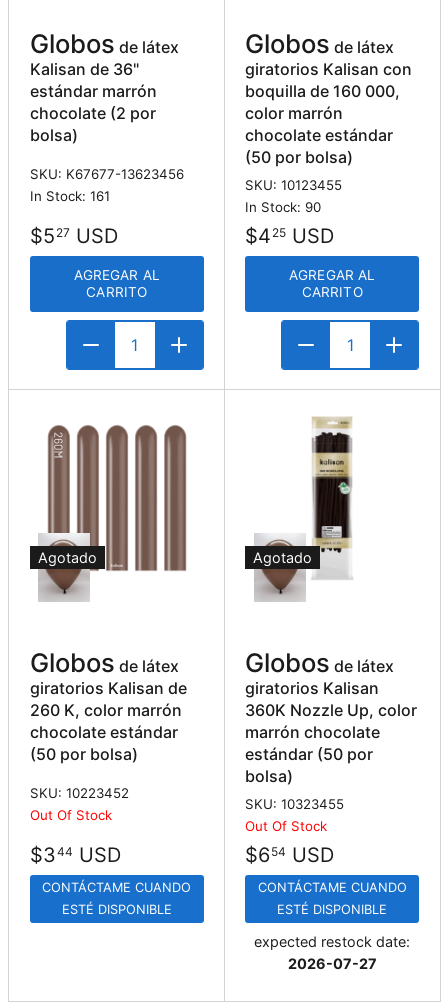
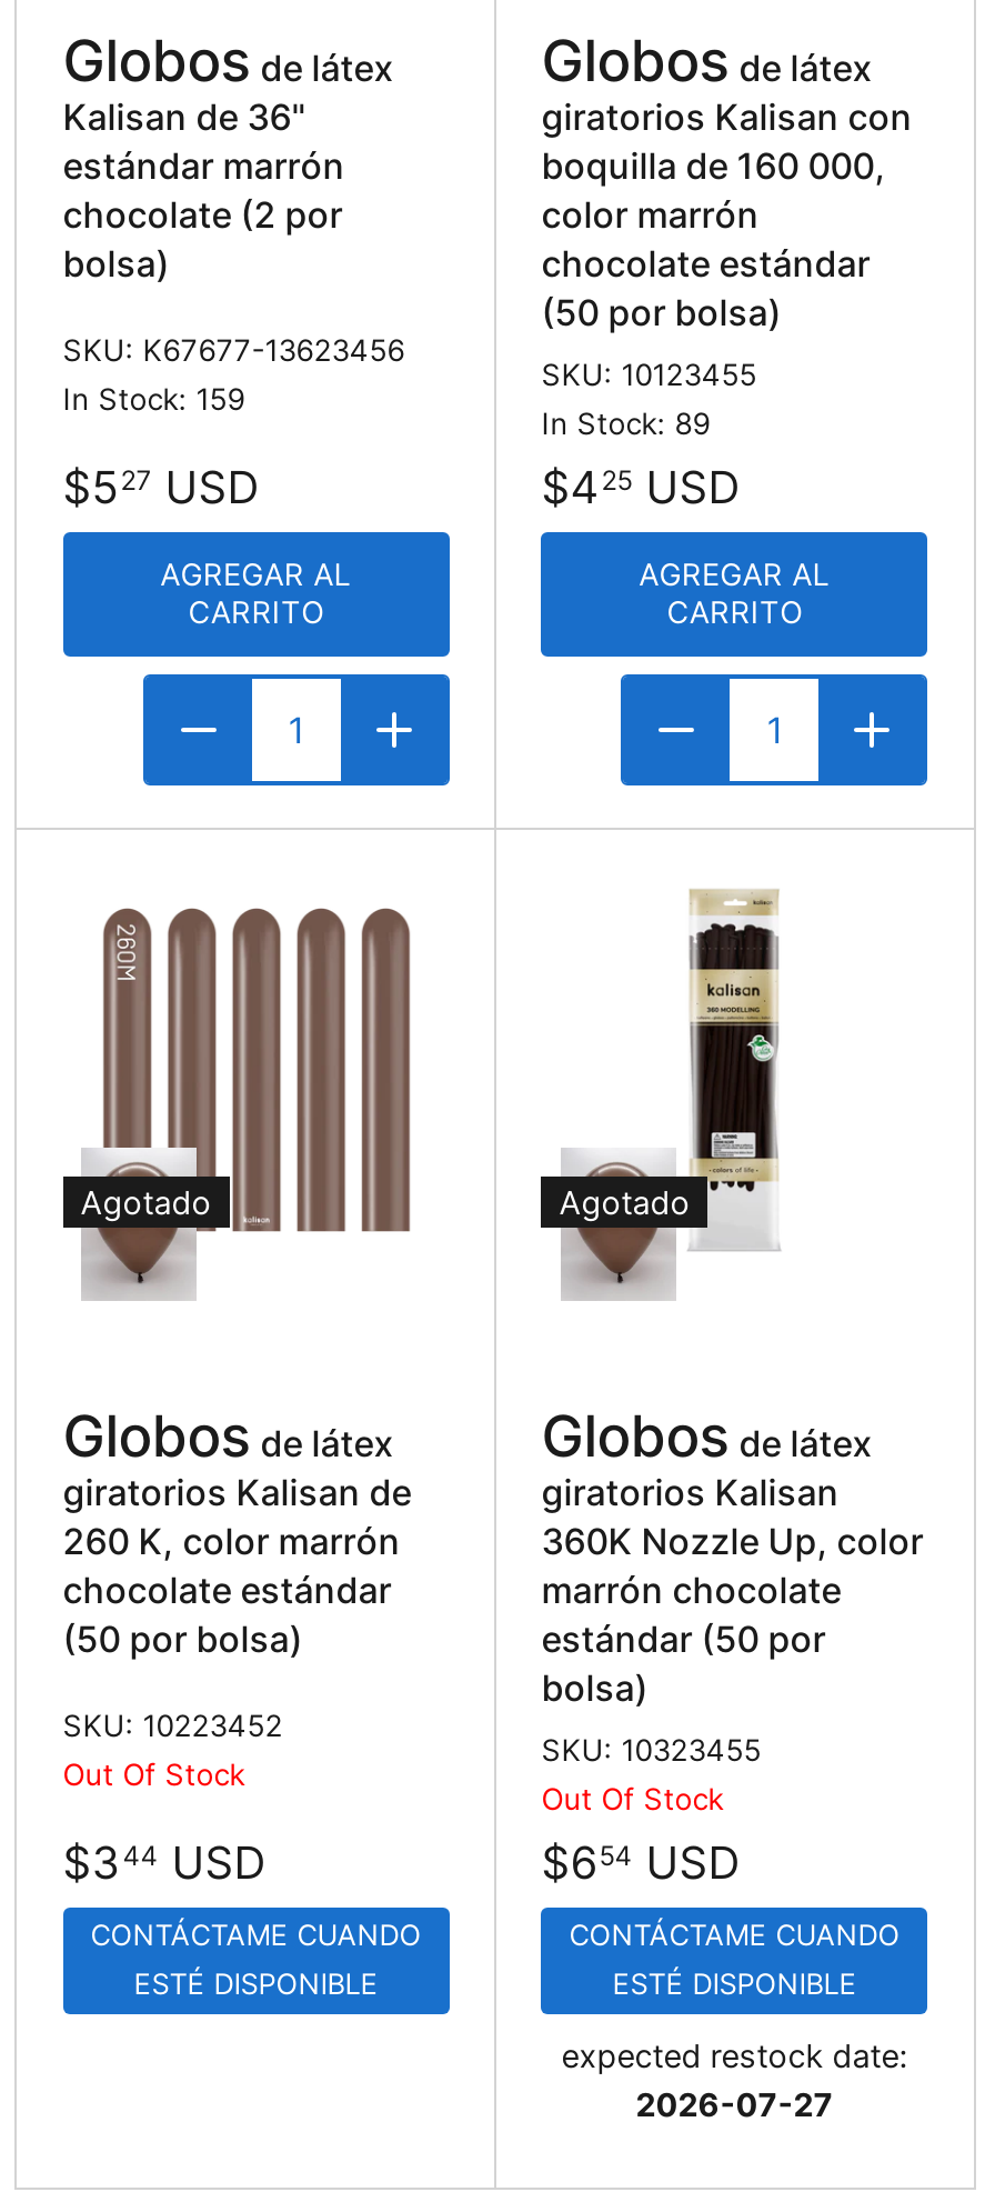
[30,188,110,204] In Stock: 161 -> [63,382,245,417] In Stock: 159
[245,199,321,215] In Stock: 90 -> [541,406,710,442] In Stock: 89

